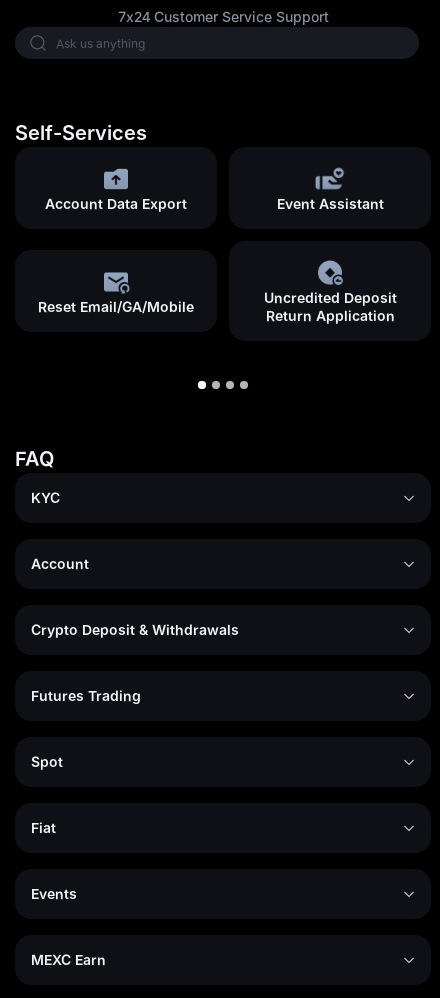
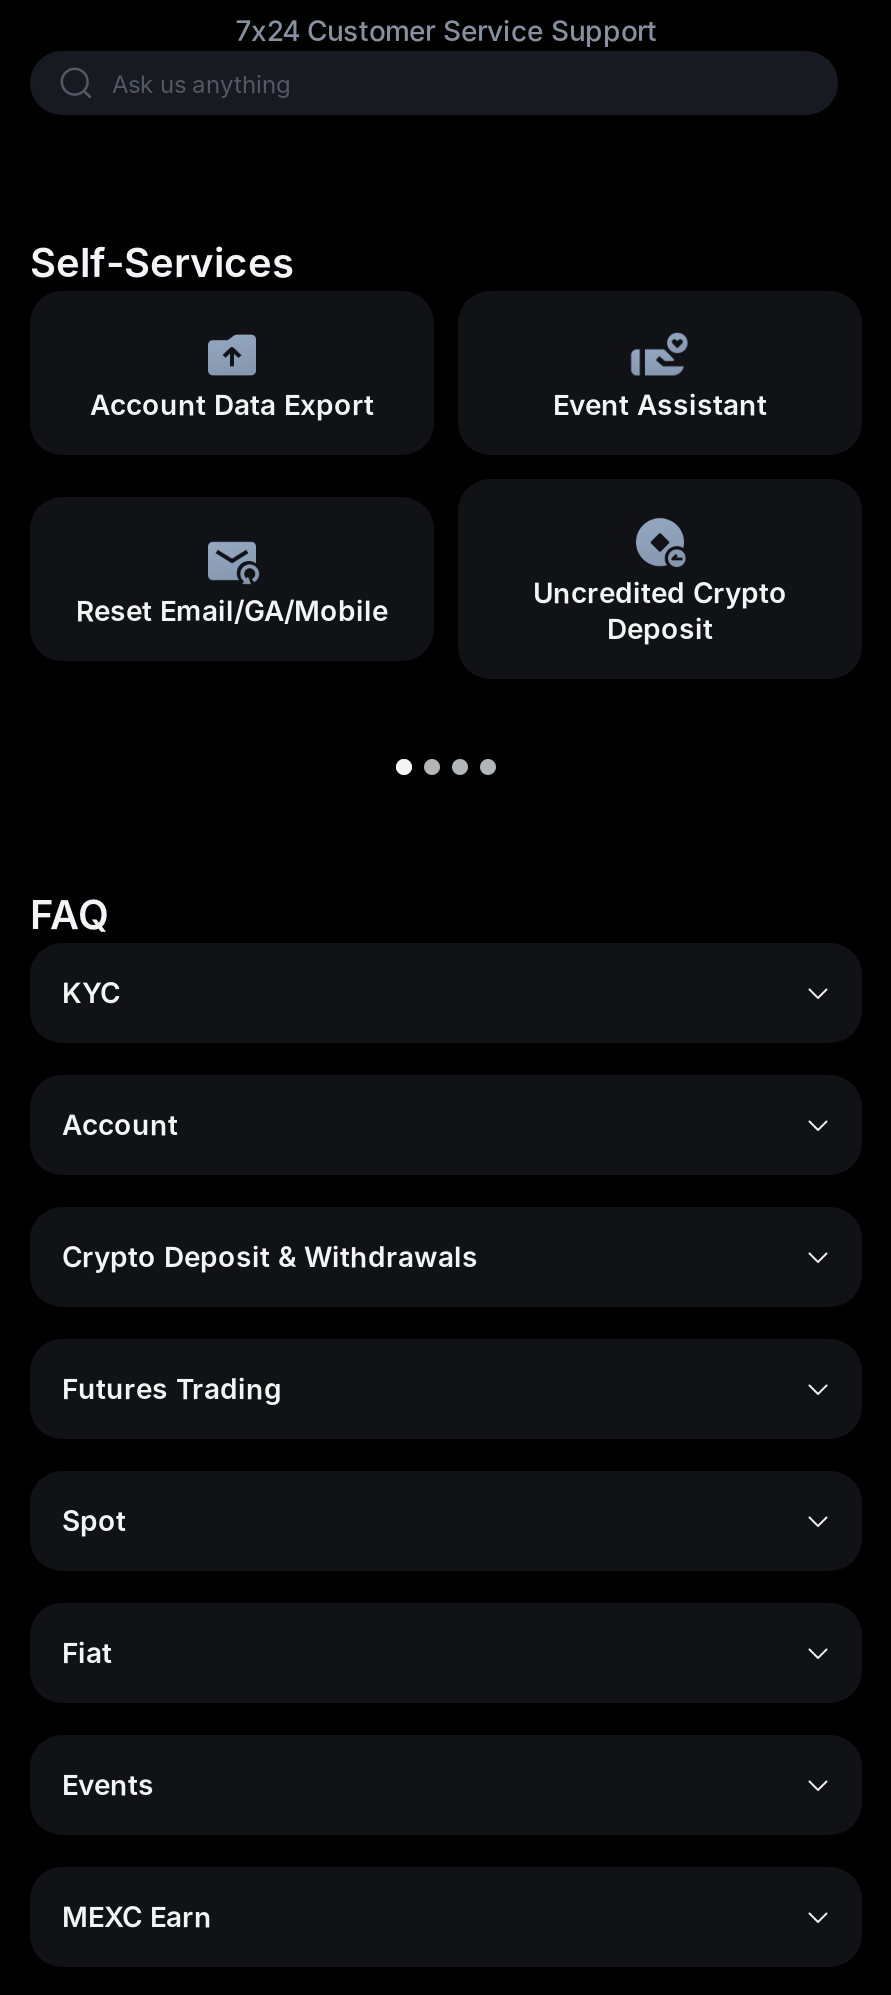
[263,289,396,324] Uncredited Deposit | Return Application -> [533,575,787,645] Uncredited Crypto | Deposit

